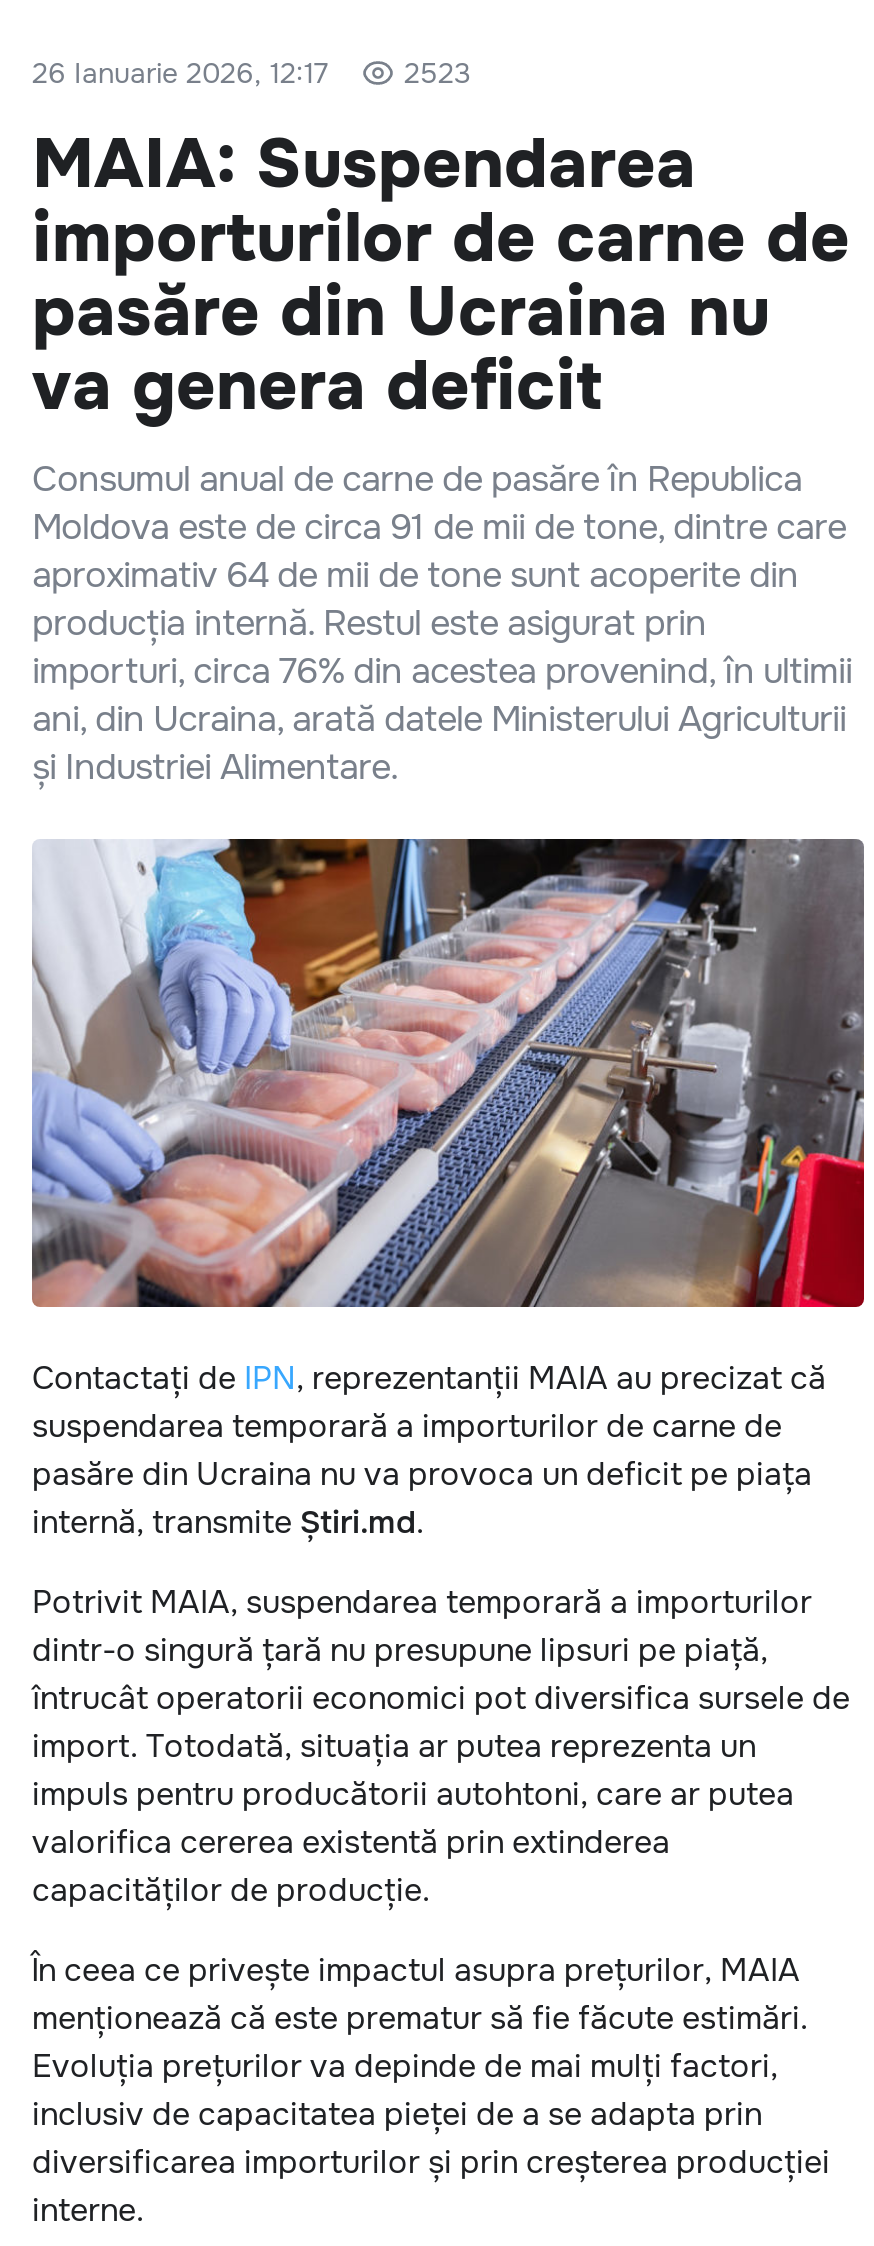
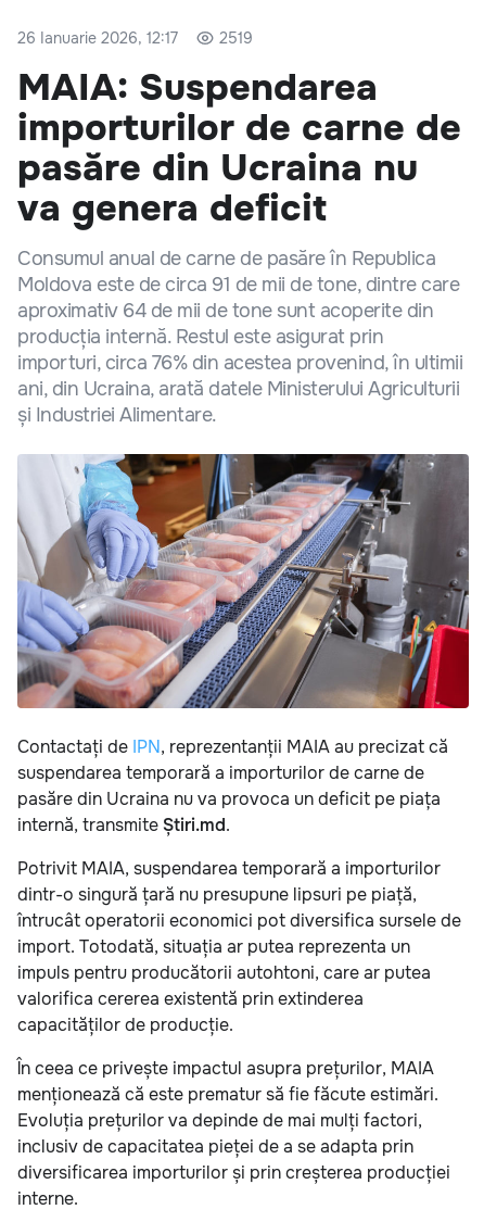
[404,54,470,90] 2523 -> [219,28,253,47] 2519

